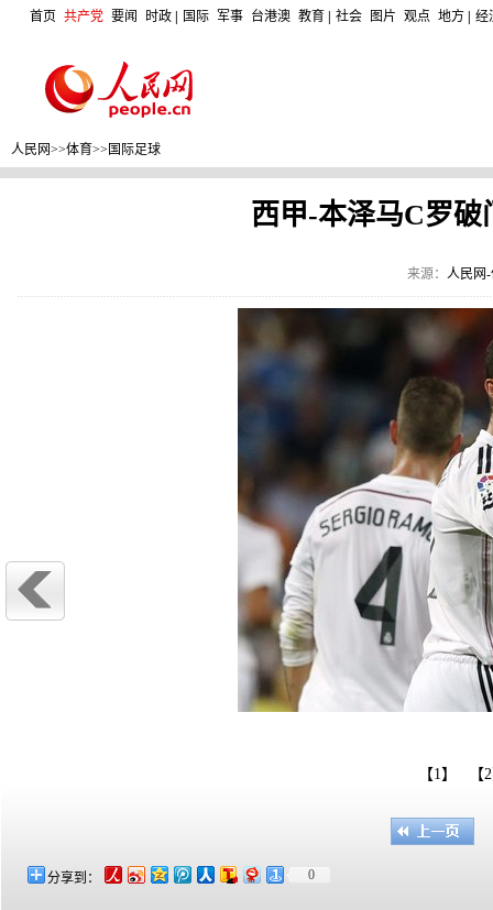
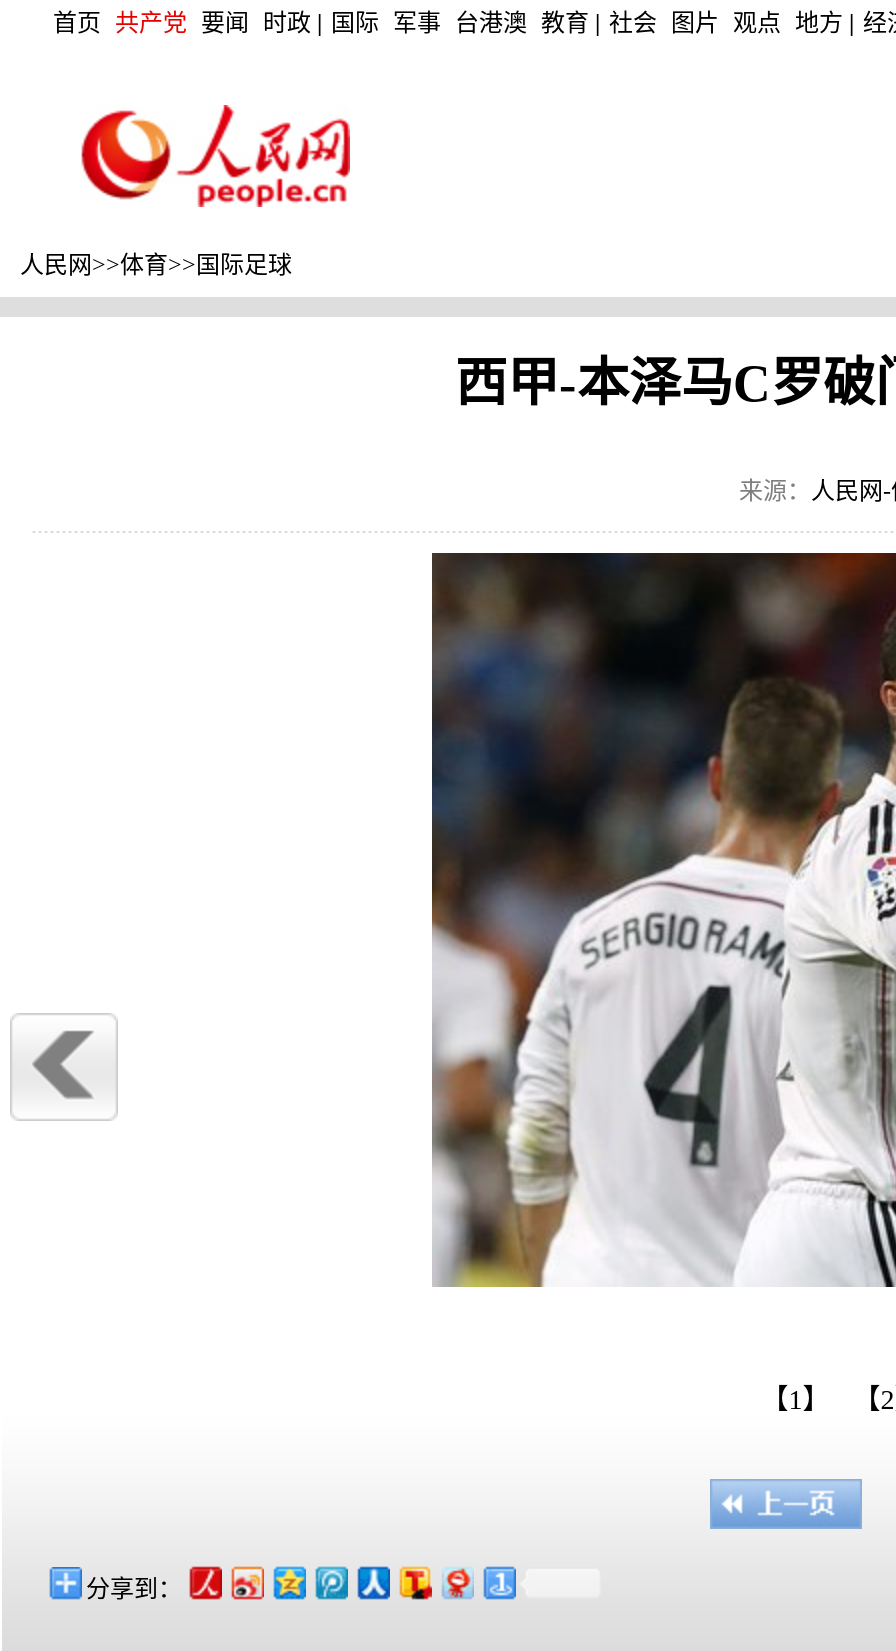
[308,867,314,882] 0 -> none

